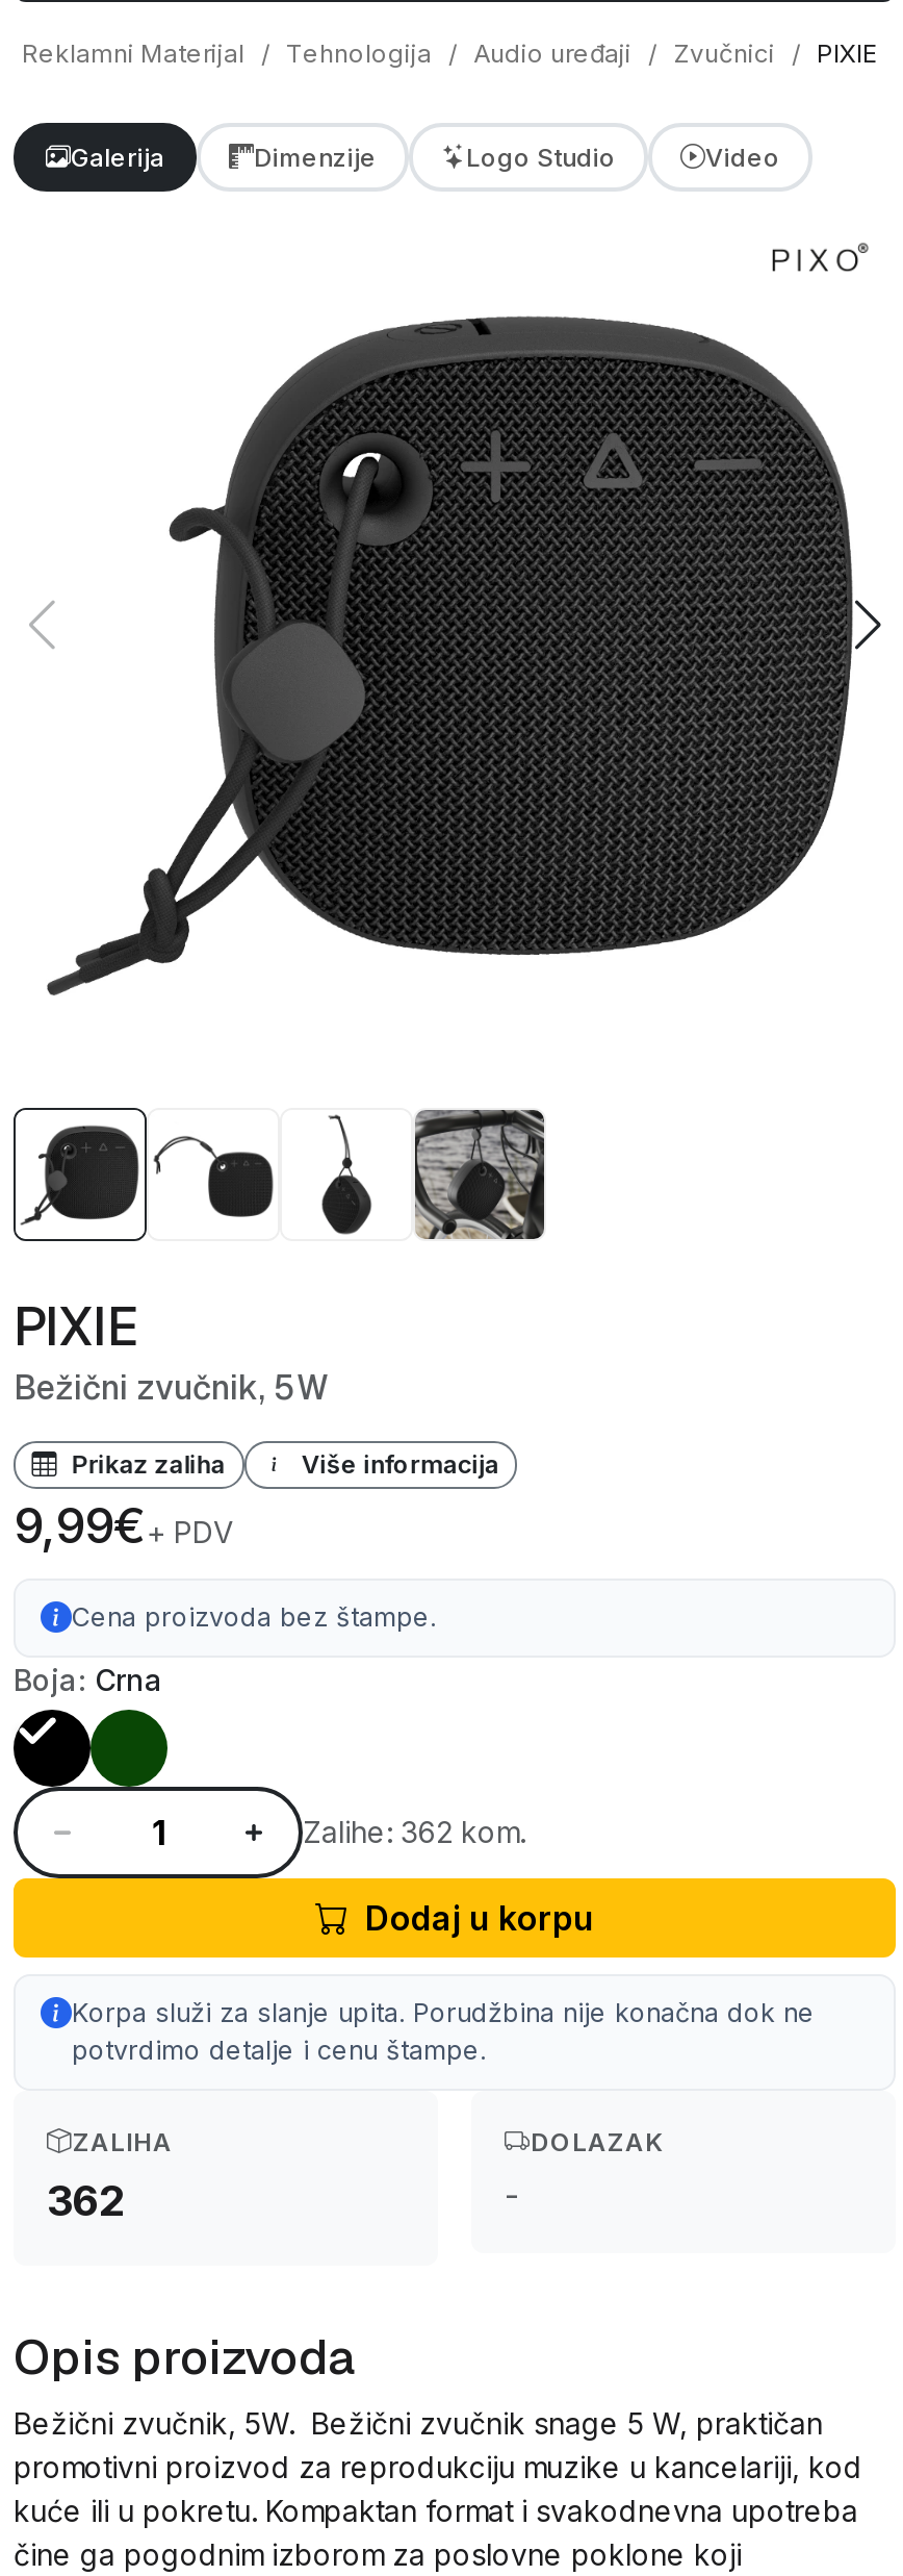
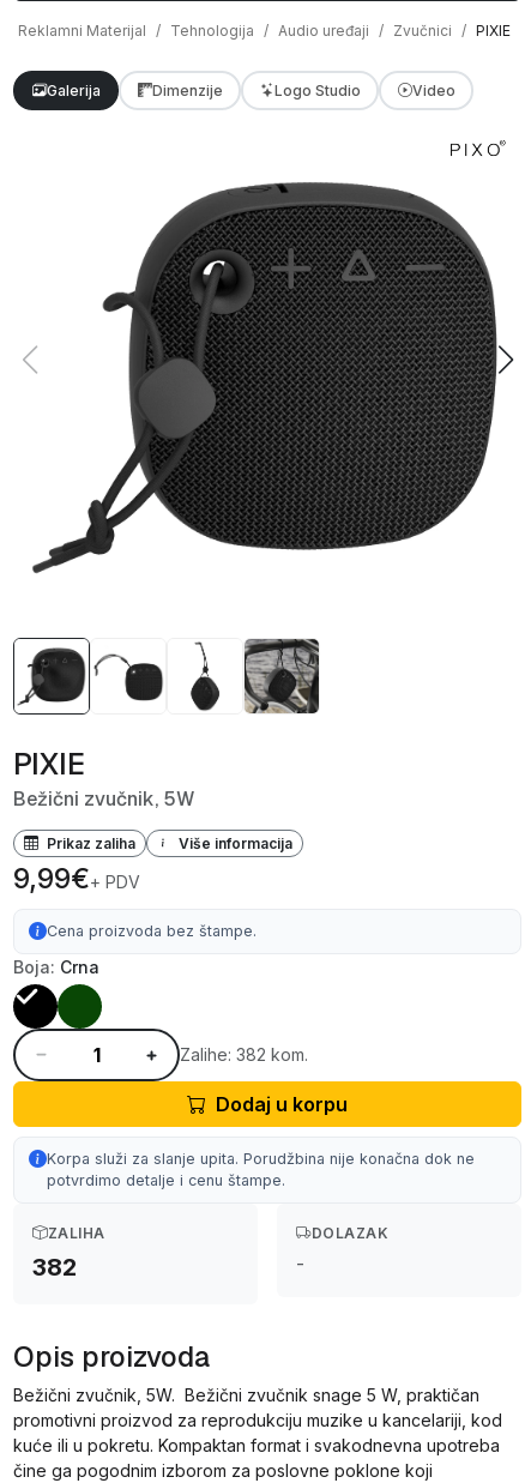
[303,1815,525,1850] Zalihe: 362 kom. -> [180,1045,308,1065] Zalihe: 382 kom.
[47,2176,124,2226] 362 -> [32,1253,77,1281] 382

